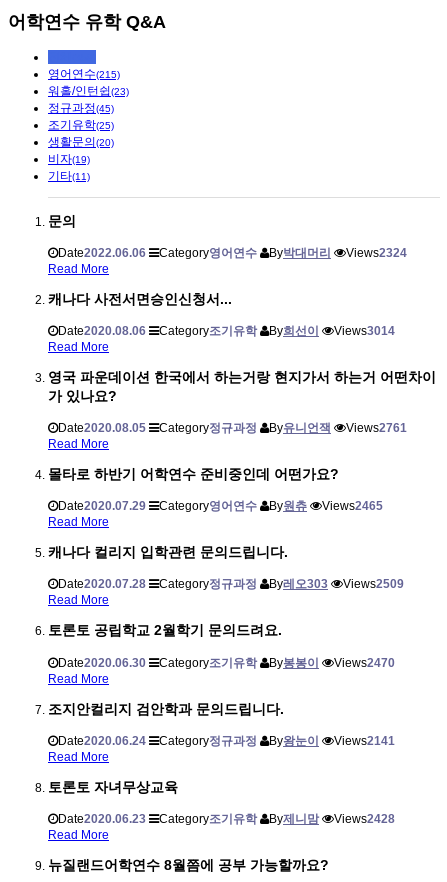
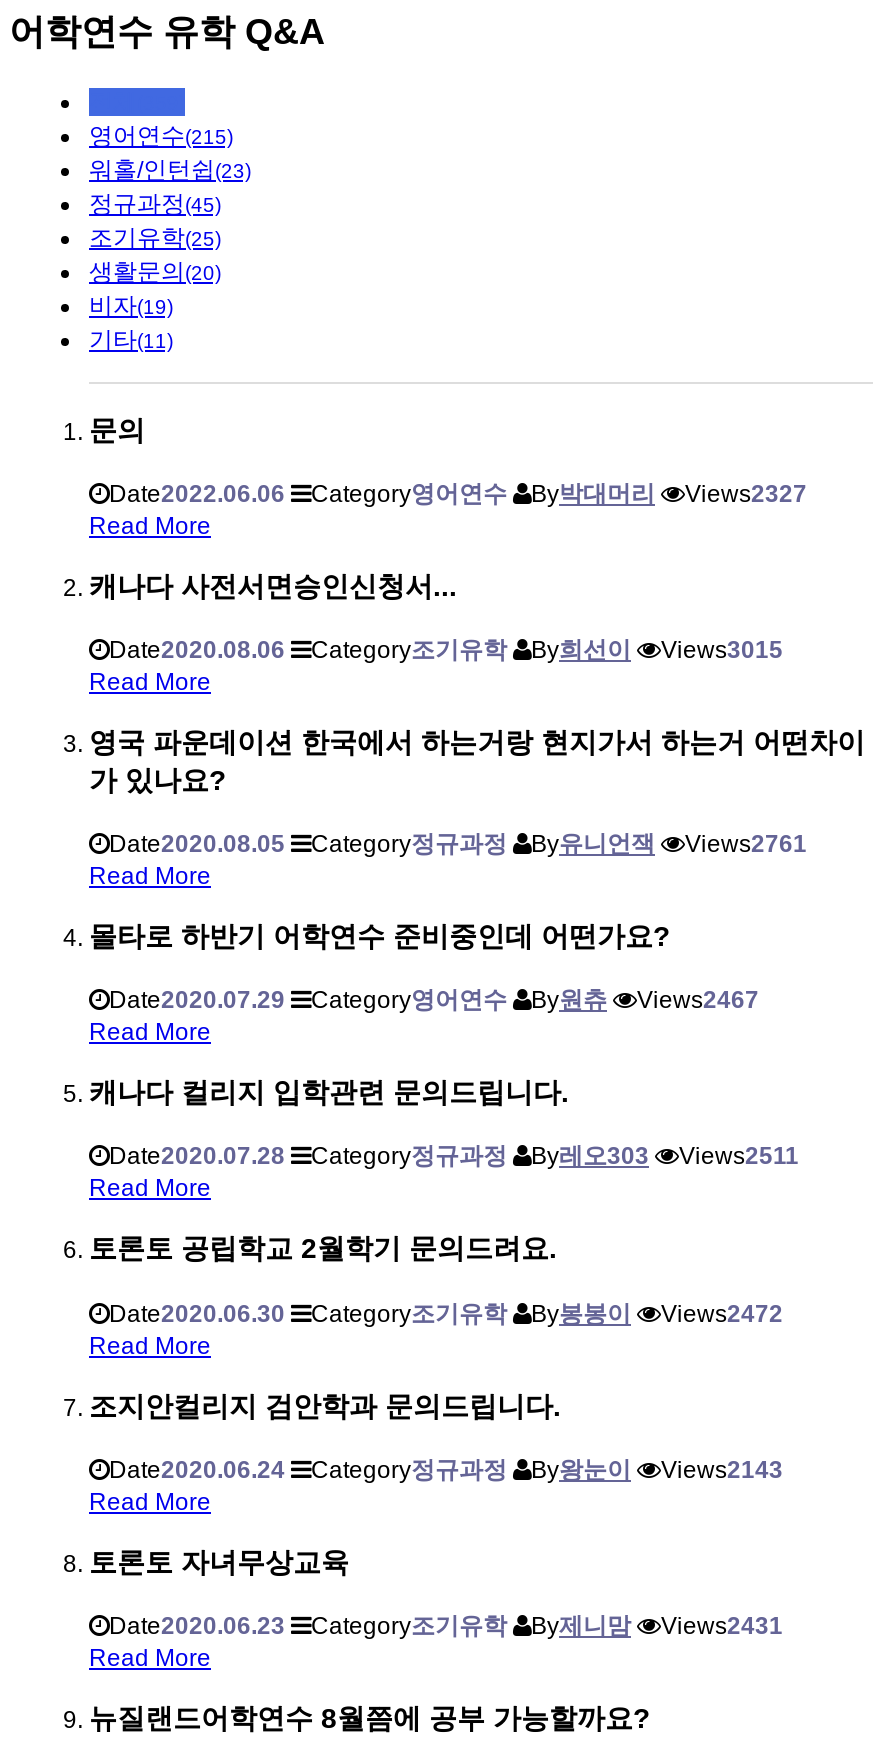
[346,246,407,260] Views2324 -> [685,480,807,508] Views2327
[334,324,395,338] Views3014 -> [661,636,783,664] Views3015
[322,499,383,513] Views2465 -> [637,987,759,1015] Views2467
[58,577,404,591] Date2020.07.28 Category정규과정 By레오303 Views2509 -> [109,1143,799,1171] Date2020.07.28 Category정규과정 By레오303 Views2511
[334,655,395,669] Views2470 -> [661,1299,783,1327] Views2472
[334,734,395,748] Views2141 -> [661,1455,783,1483] Views2143
[334,812,395,826] Views2428 -> [661,1611,783,1639] Views2431

